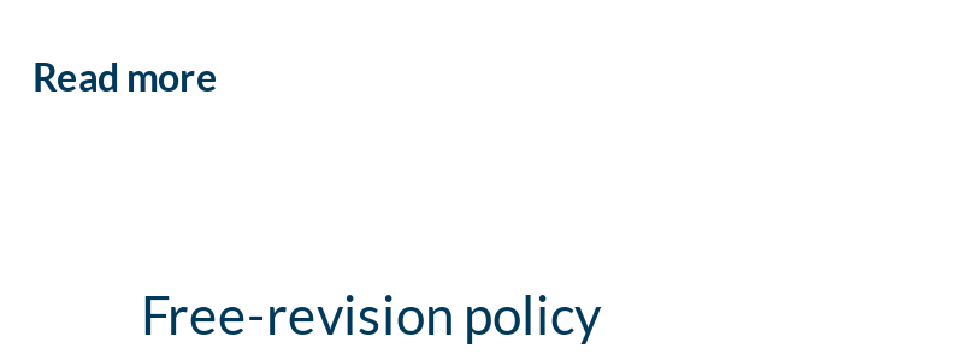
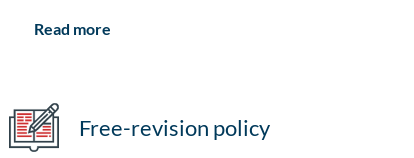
none -> [8,102,60,153] [image]

